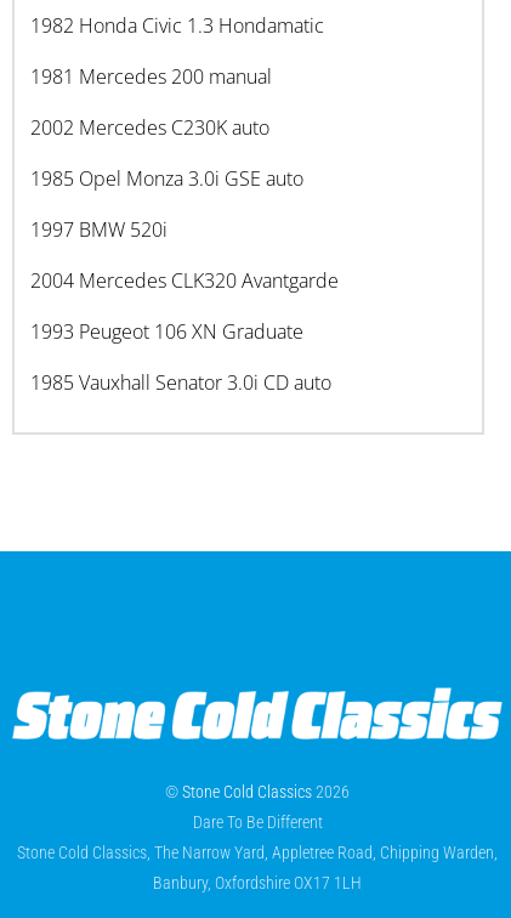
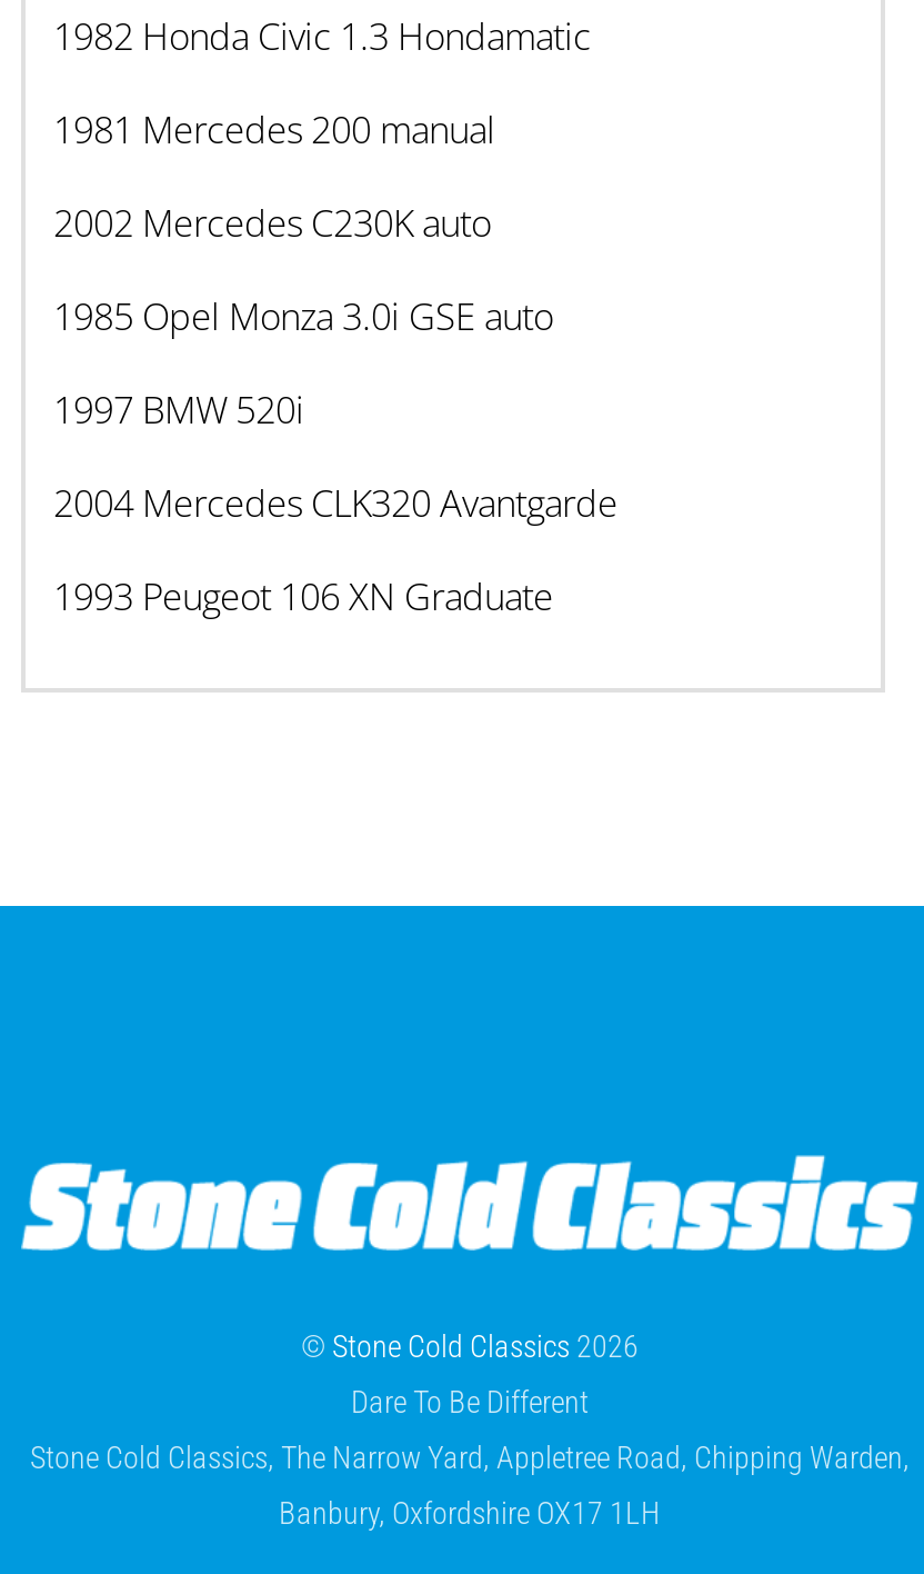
[30,369,331,395] 1985 Vauxhall Senator 3.0i CD auto -> none

